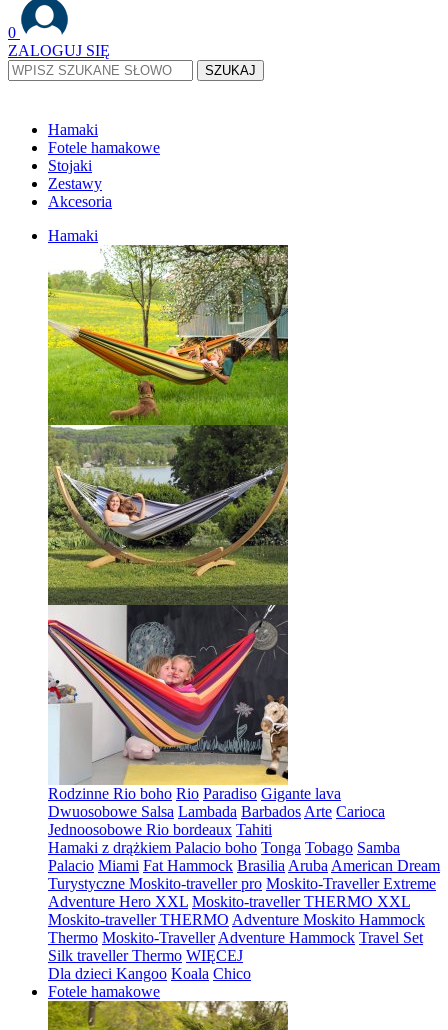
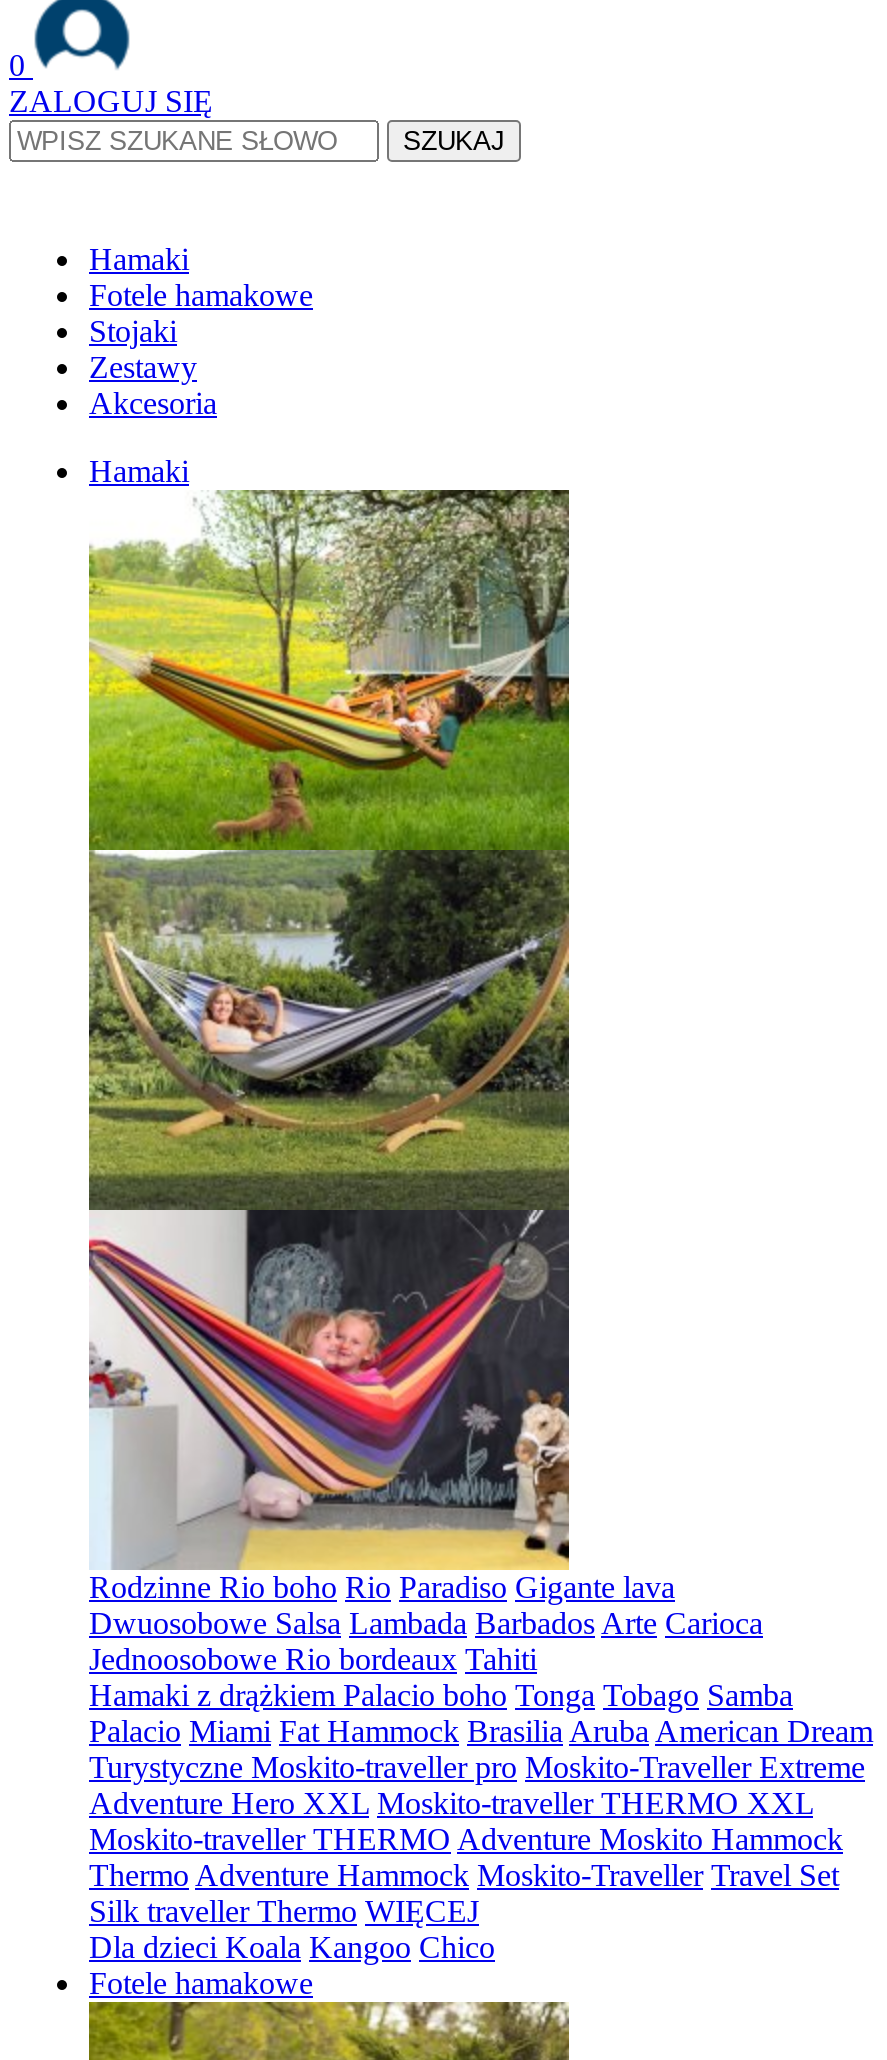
[48,929,423,946] Thermo Moskito-Traveller Adventure Hammock Travel Set -> [89,1858,839,1892] Thermo Adventure Hammock Moskito-Traveller Travel Set
[48,965,251,982] Dla dzieci Kangoo Koala Chico -> [89,1930,495,1964] Dla dzieci Koala Kangoo Chico

